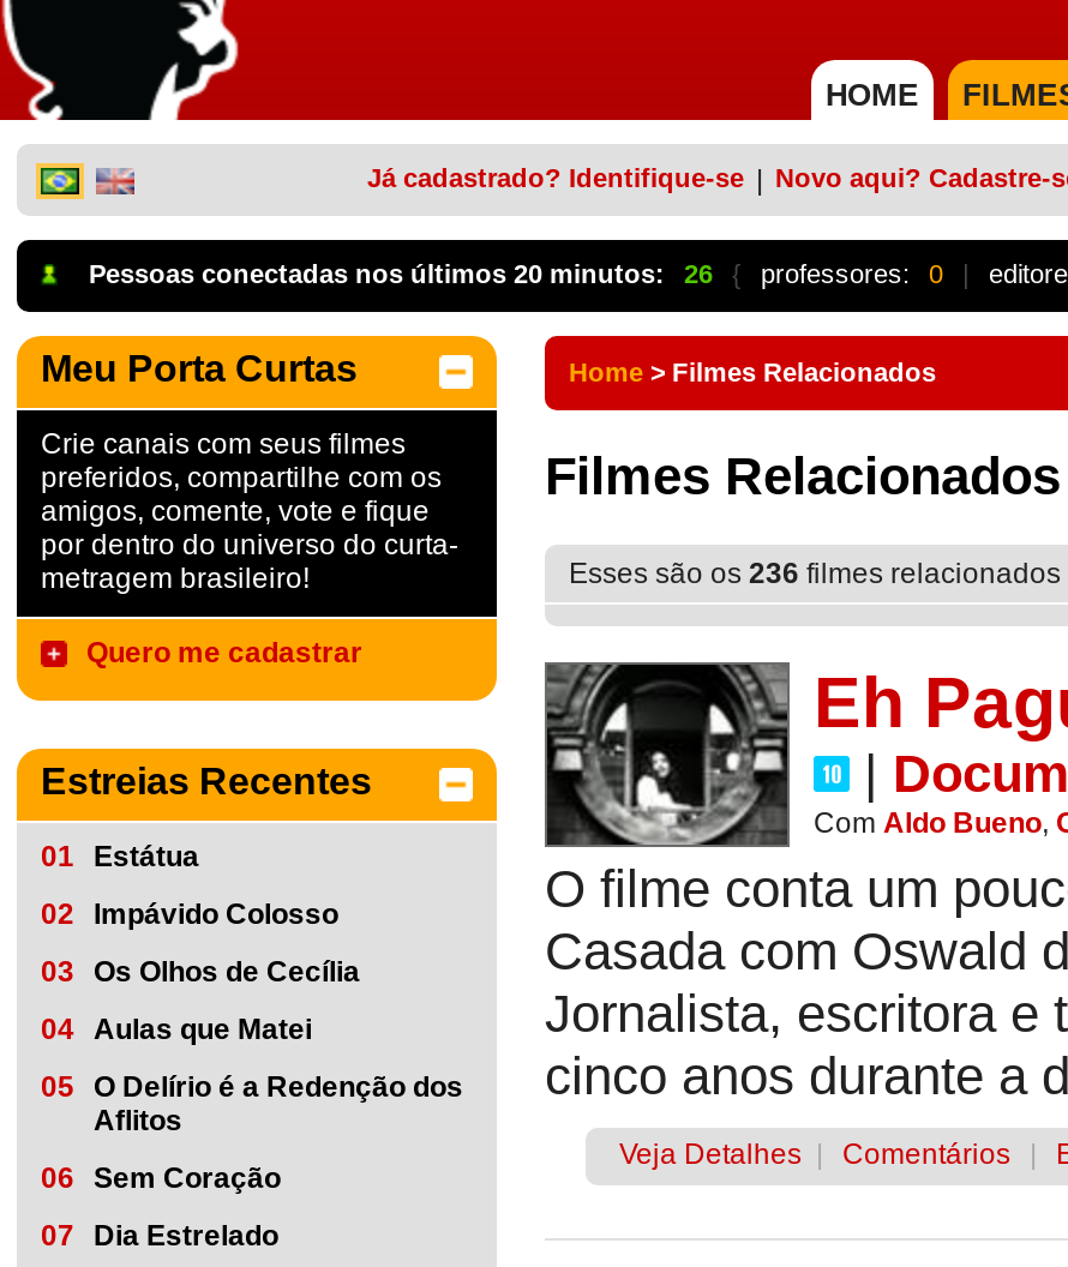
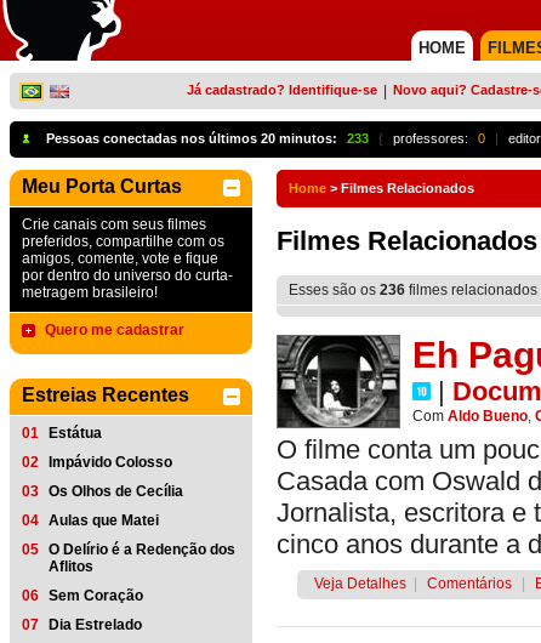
[684,259,713,288] 26 -> [347,131,369,146] 233

